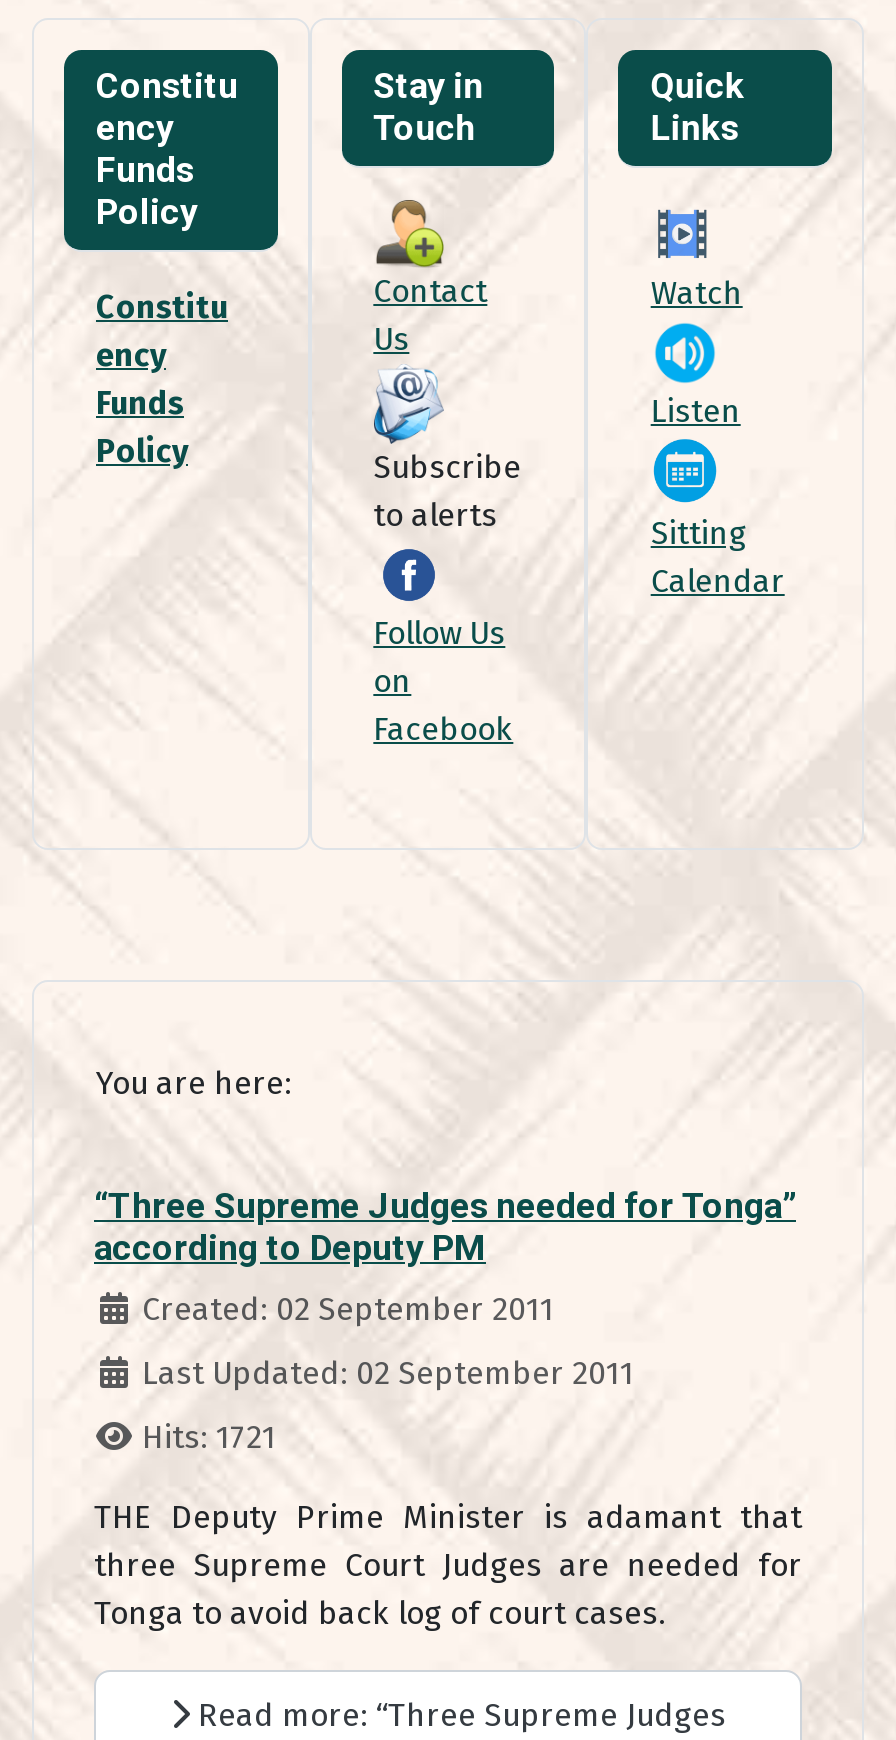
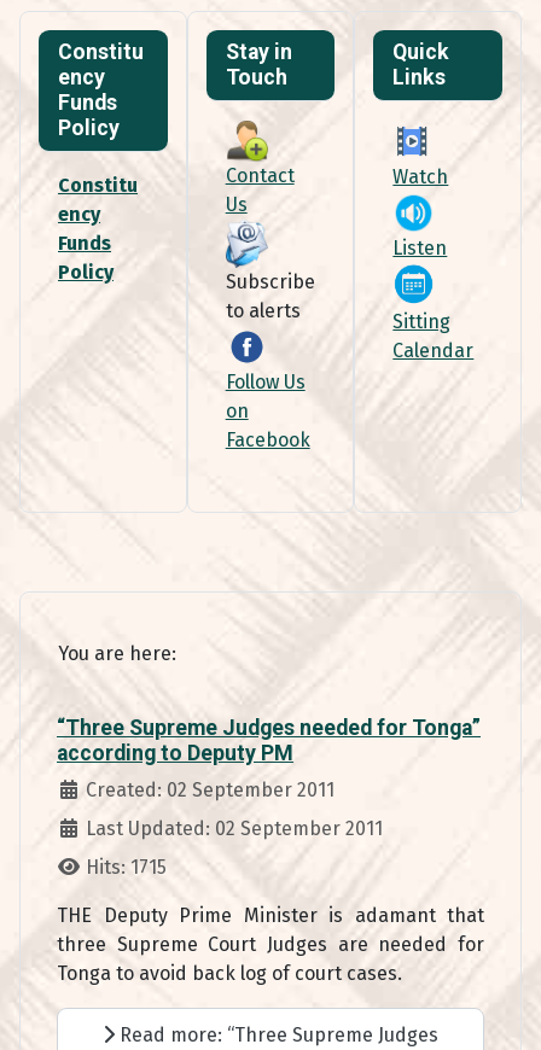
[142,1419,276,1457] Hits: 1721 -> [86,856,167,879] Hits: 1715

